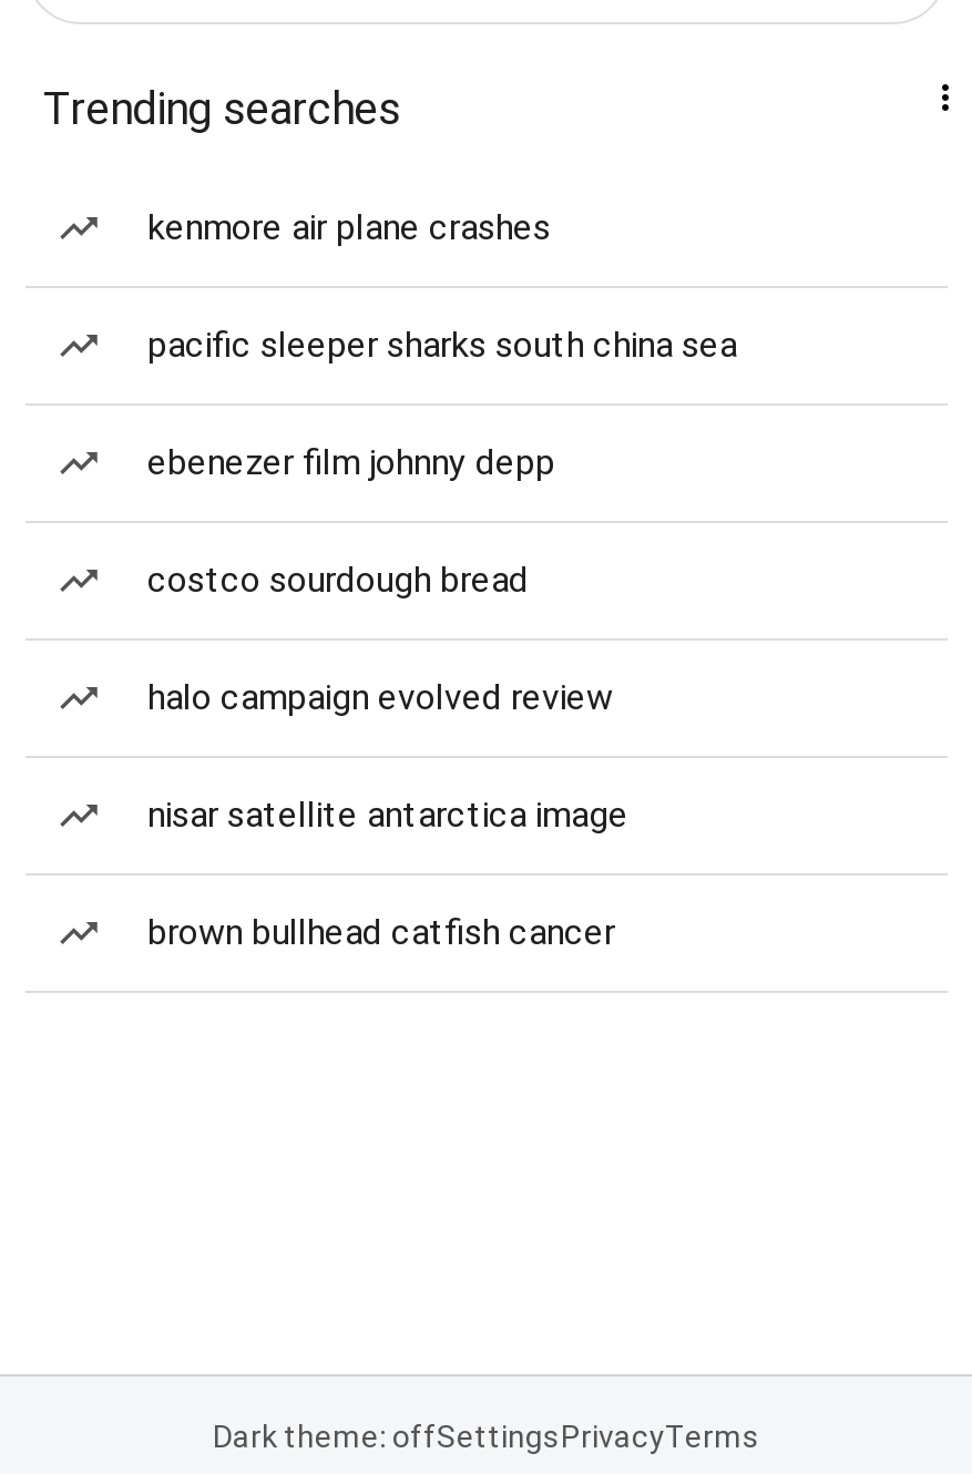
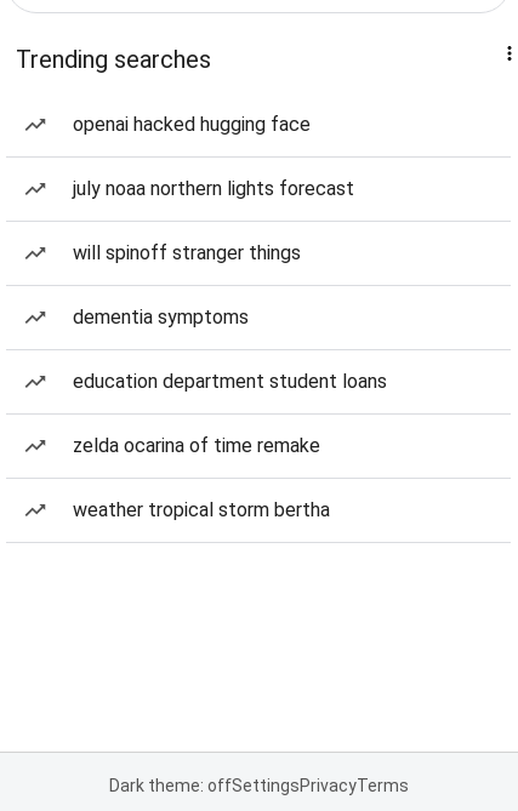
[147,206,551,248] kenmore air plane crashes -> [73,113,311,136] openai hacked hugging face
[147,324,737,366] pacific sleeper sharks south china sea -> [73,177,354,200] july noaa northern lights forecast
[147,441,555,483] ebenezer film johnny depp -> [73,241,301,264] will spinoff stranger things
[147,559,529,601] costco sourdough bread -> [73,305,249,329] dementia symptoms
[147,676,613,718] halo campaign evolved review -> [73,370,387,393] education department student loans
[147,794,628,836] nisar satellite antarctica image -> [73,434,320,457] zelda ocarina of time remake
[147,911,615,953] brown bullhead catfish cancer -> [73,498,330,521] weather tropical storm bertha

